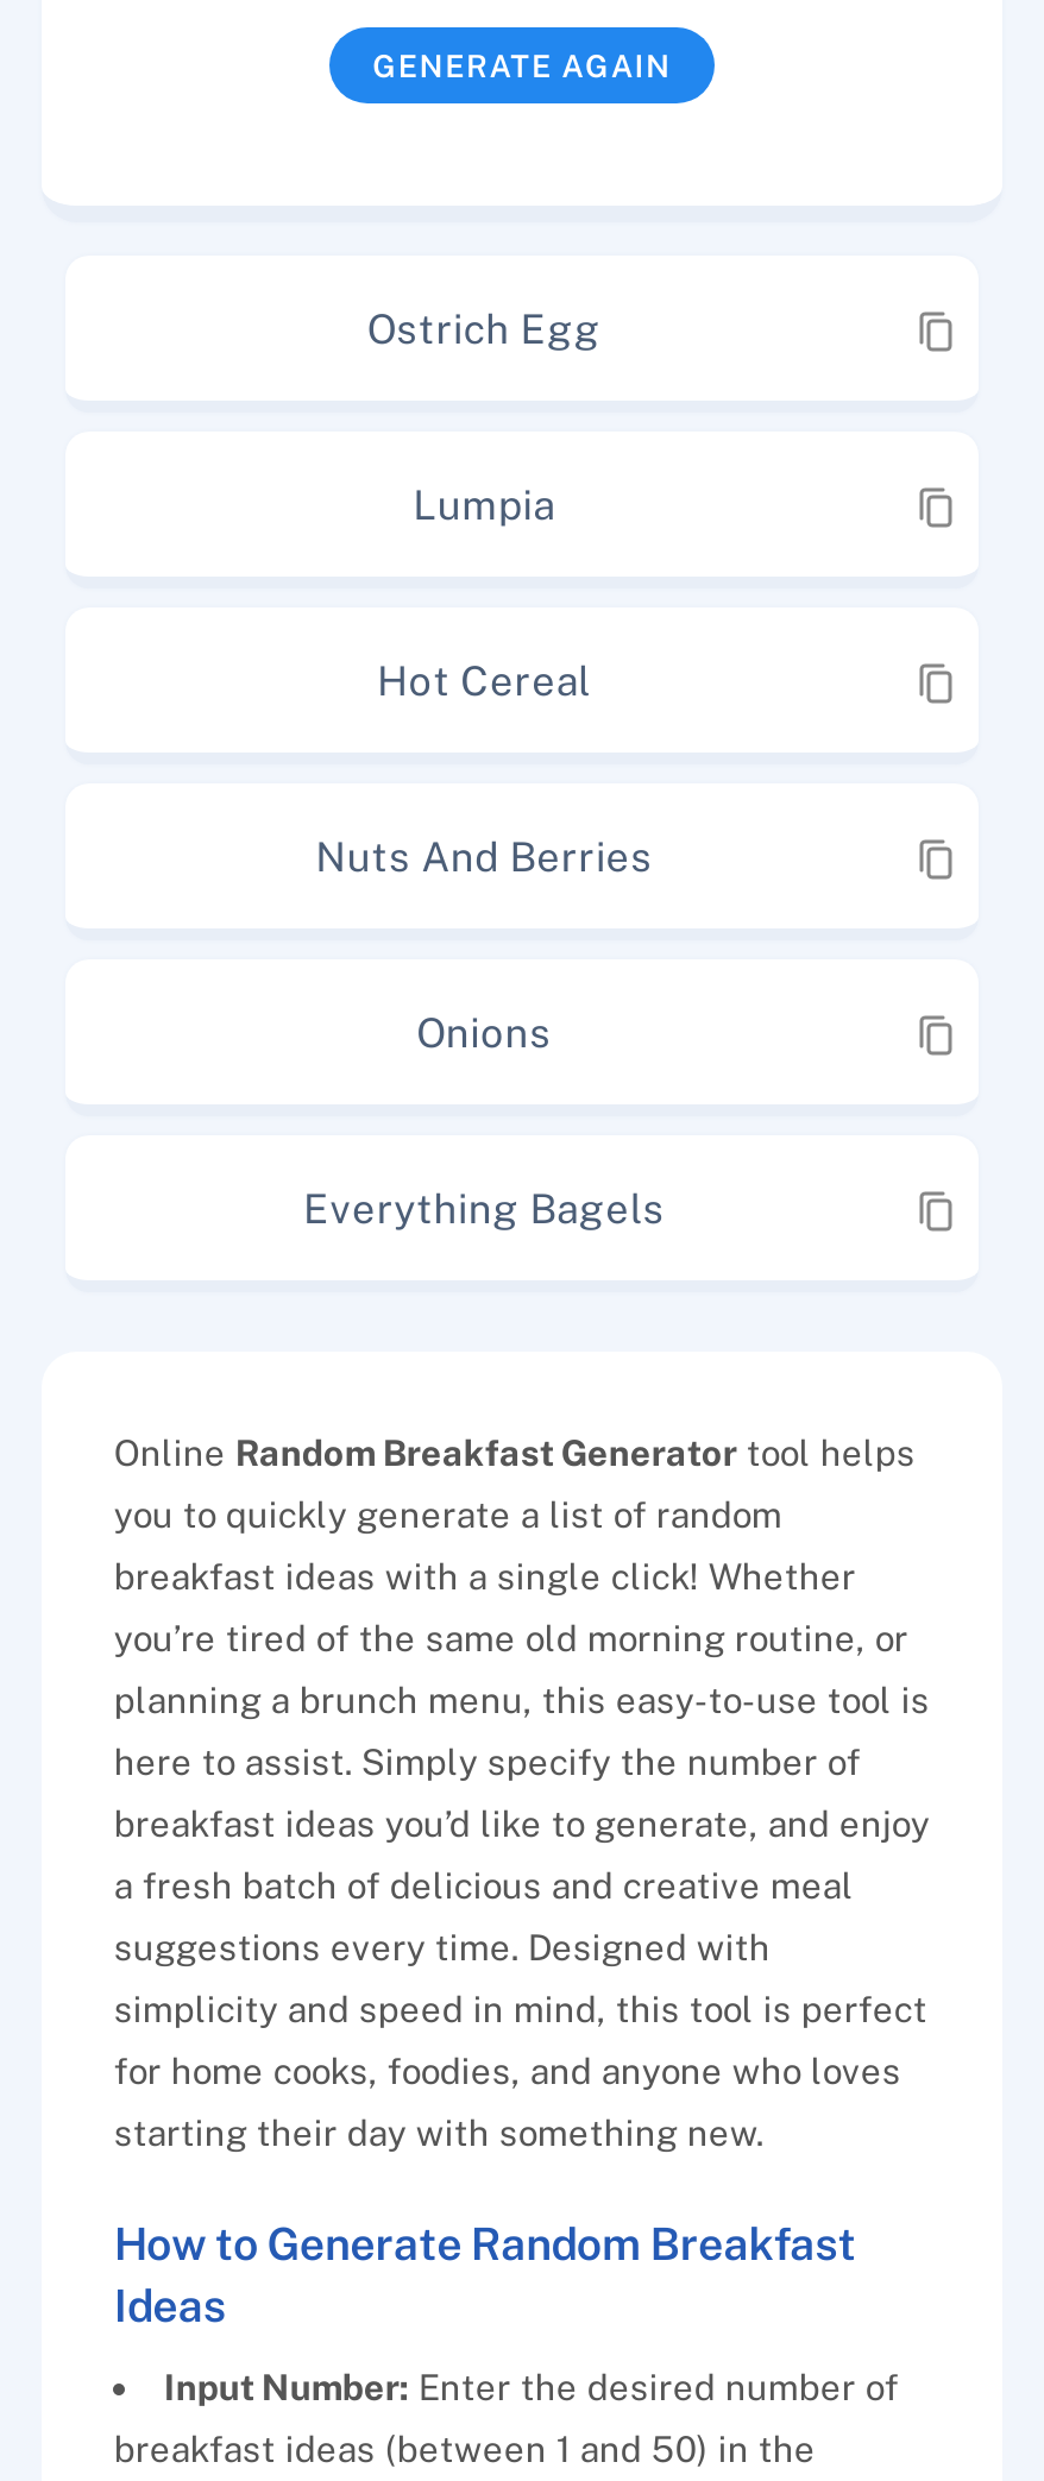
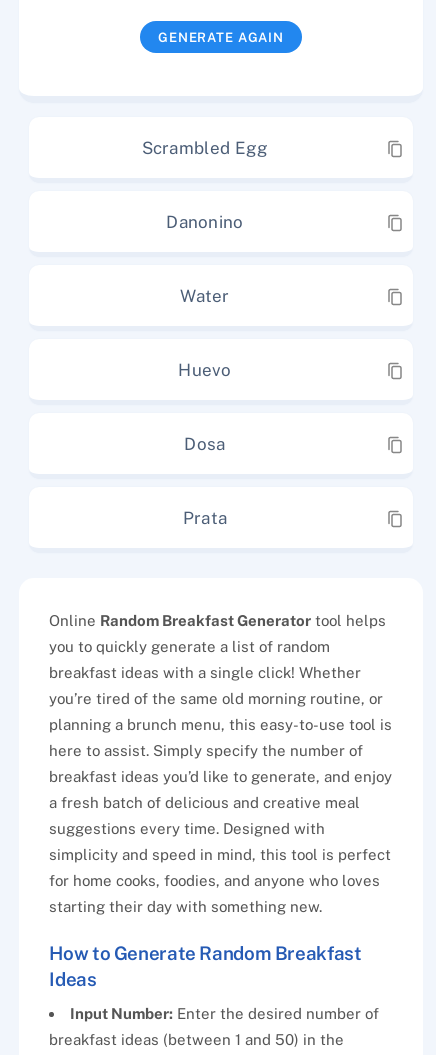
[367,306,601,353] Ostrich Egg -> [141,138,268,158] Scrambled Egg
[413,482,555,529] Lumpia -> [166,212,244,232] Danonino
[377,658,591,705] Hot Cereal -> [180,286,230,306] Water
[315,834,653,882] Nuts And Berries -> [178,360,232,380] Huevo
[416,1010,551,1058] Onions -> [184,434,226,454] Dosa
[303,1186,665,1234] Everything Bagels -> [183,508,227,528] Prata

